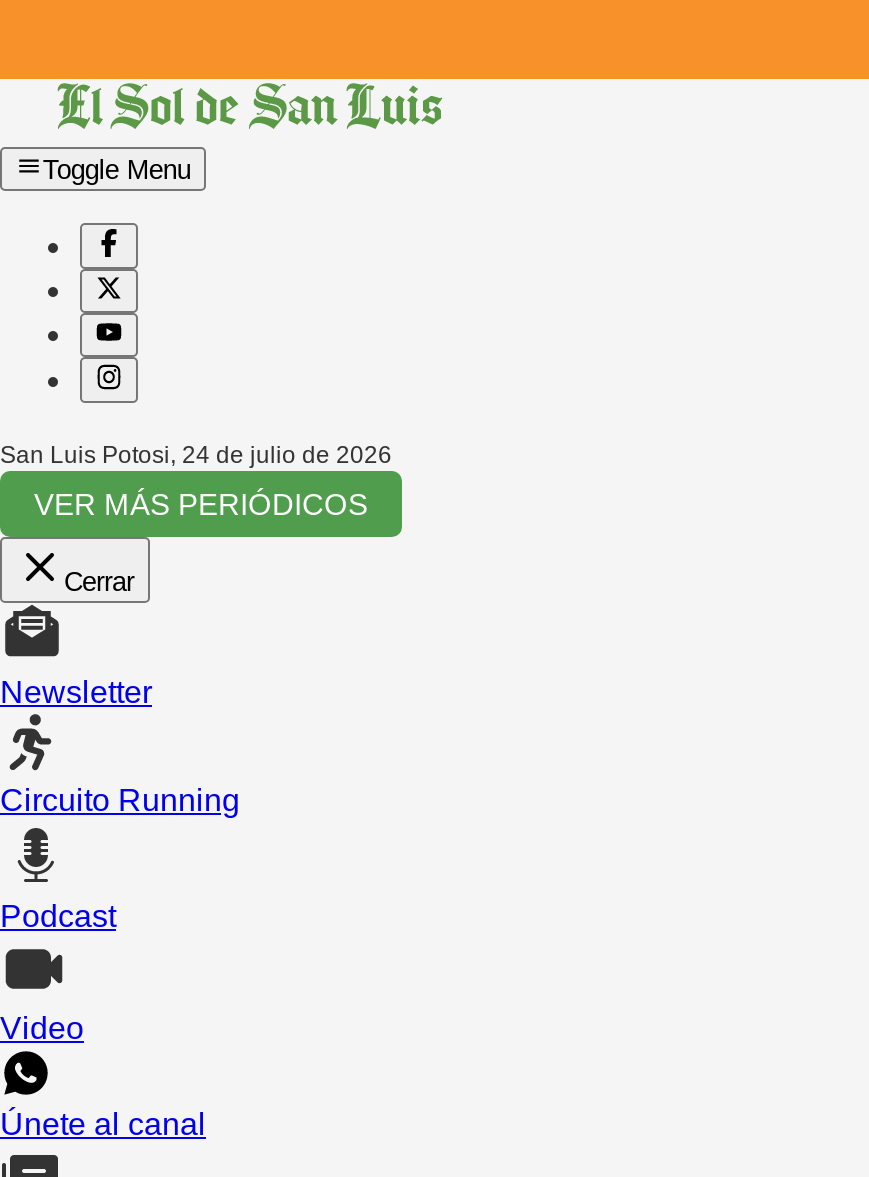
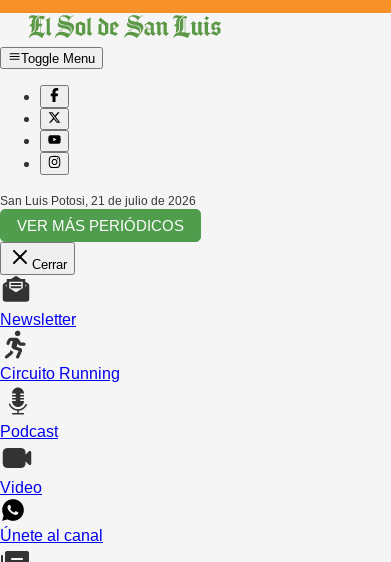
[0,440,392,468] San Luis Potosi, 24 de julio de 2026 -> [0,194,196,208] San Luis Potosi, 21 de julio de 2026

